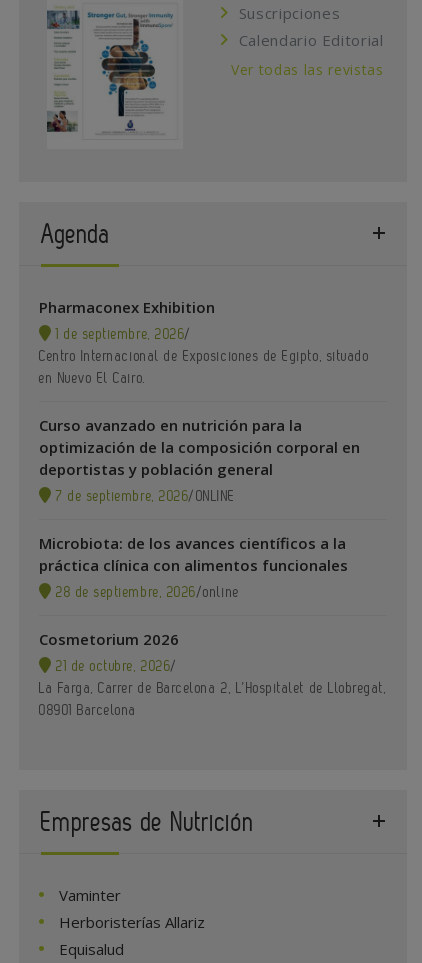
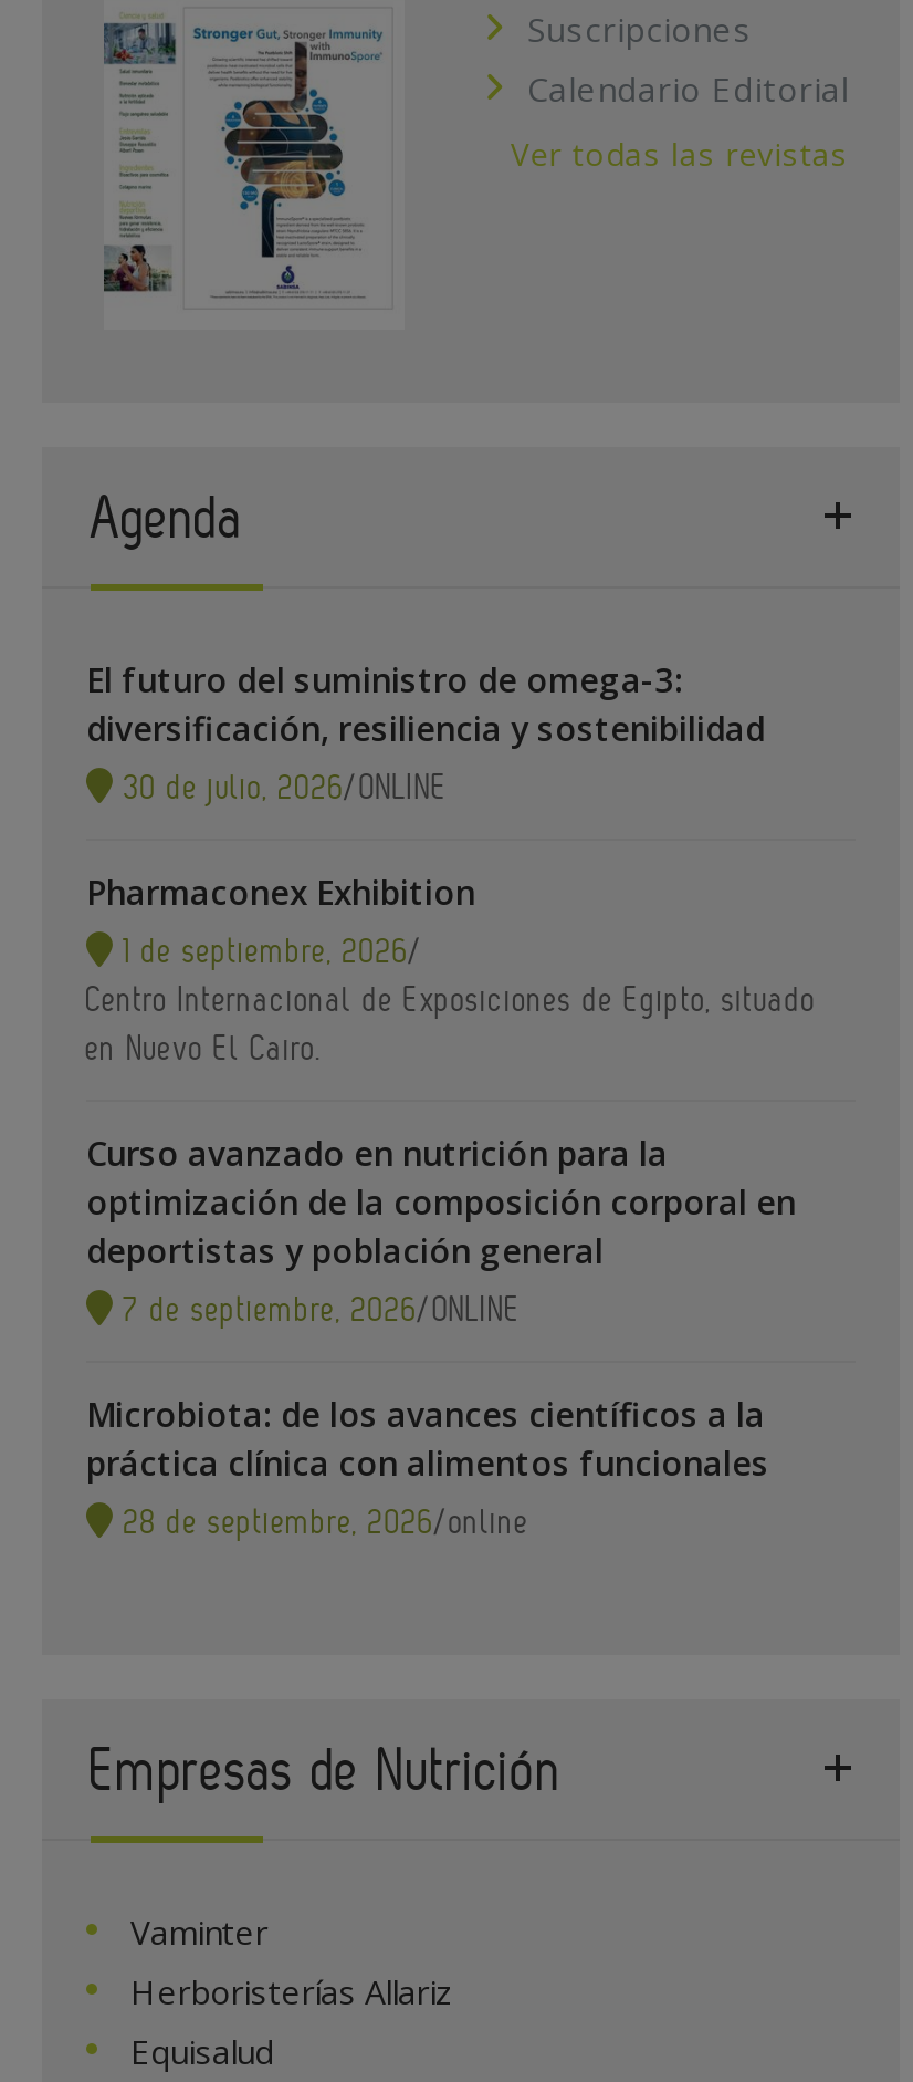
none -> [86,656,765,807] El futuro del suministro de omega-3: | diversificación, resiliencia y sostenibilidad | 30 de julio, 2026/ONLINE
moved [39,297,369,601] -> [86,869,816,1541]: Pharmaconex Exhibition | 1 de septiembre, 2026/ | Centro Internacional de Exposiciones de Egipto, situado | ... | práctica clínica con alimentos funcionales | 28 de septiembre, 2026/online
[39,629,386,719] Cosmetorium 2026 | 21 de octubre, 2026/ | La Farga, Carrer de Barcelona 2, L’Hospitalet de Llobregat, | 08901 Barcelona -> none

